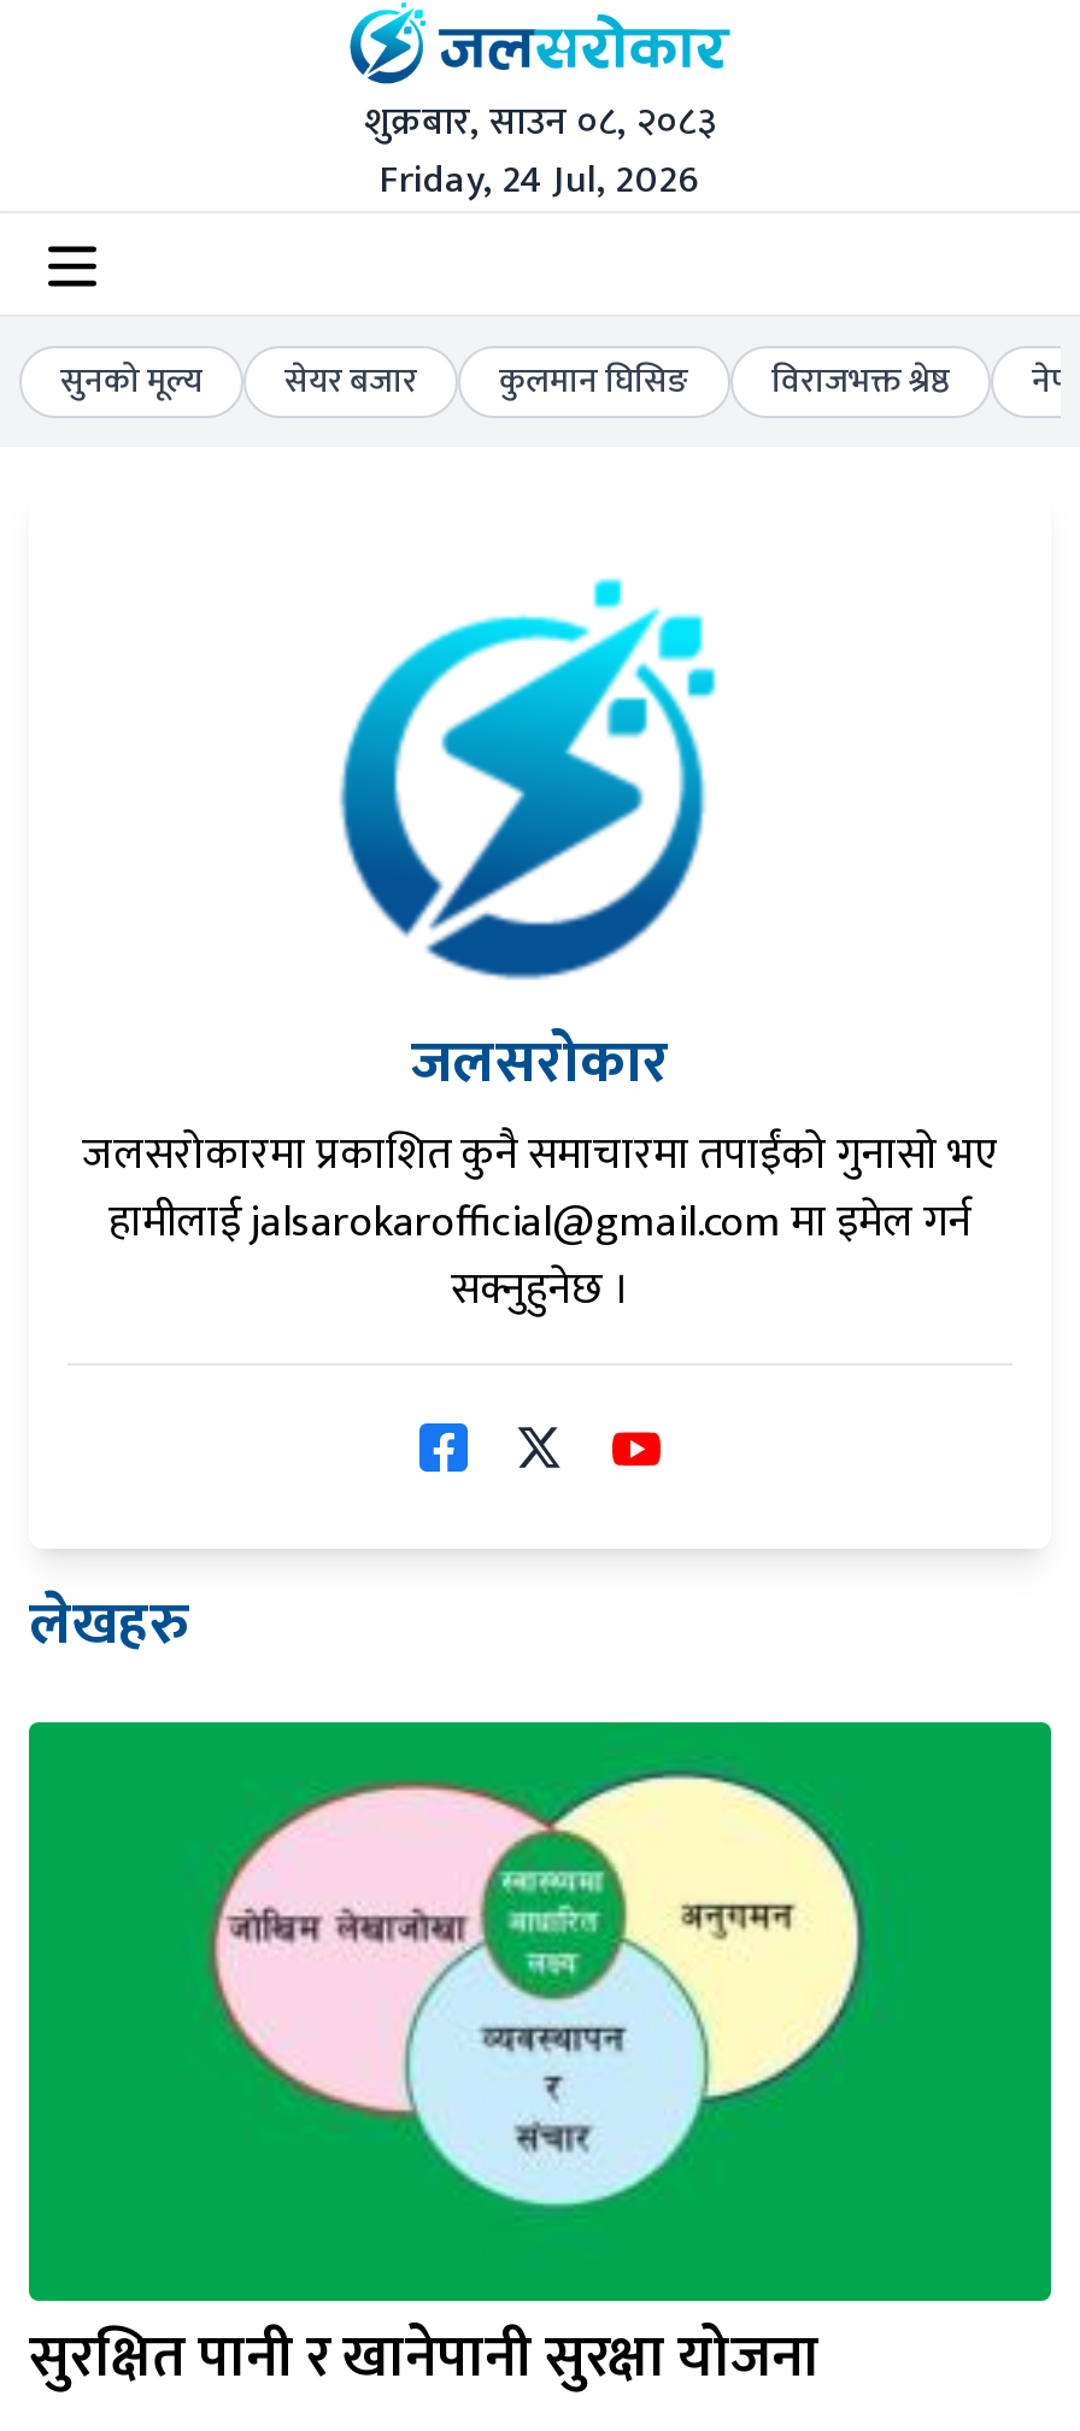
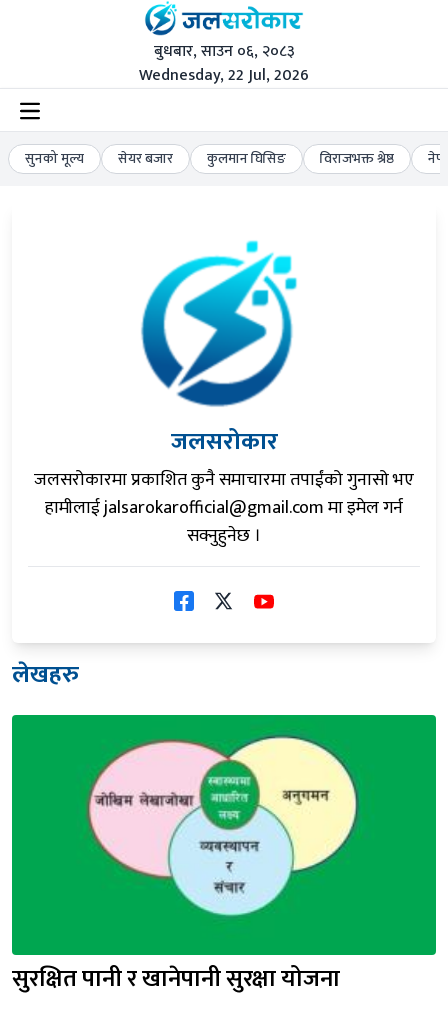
[364,89,716,155] शुक्रबार, साउन ०८, २०८३ -> [153,38,294,65] बुधबार, साउन ०६, २०८३
[380,147,700,212] Friday, 24 Jul, 2026 -> [139,62,309,89] Wednesday, 22 Jul, 2026

